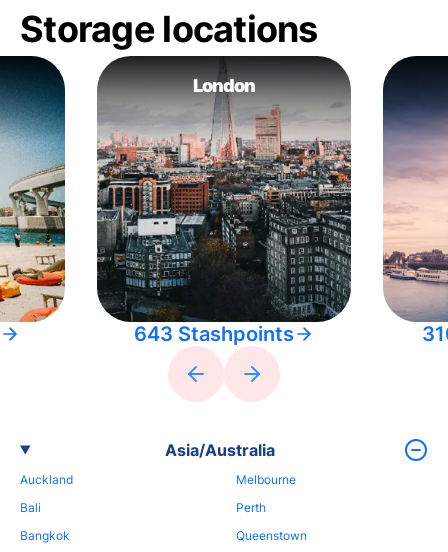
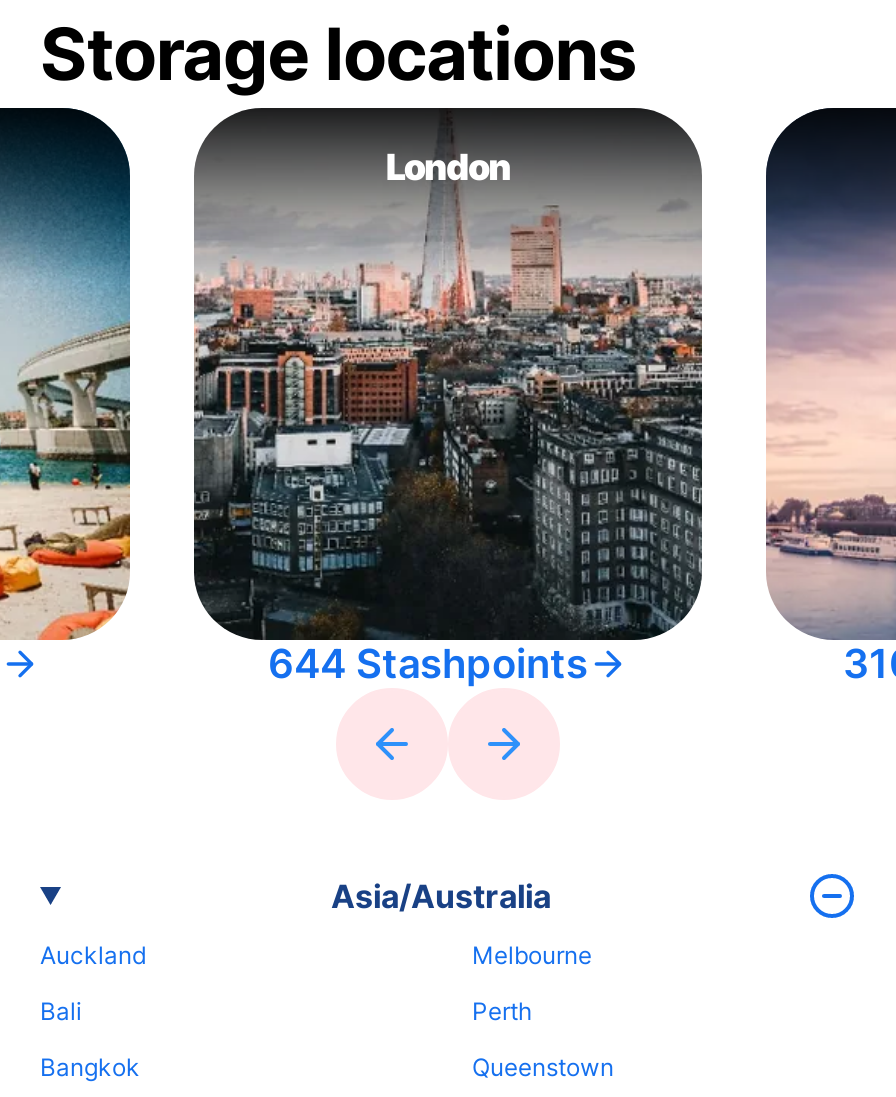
[134,322,294,346] 643 Stashpoints -> [268,640,588,688] 644 Stashpoints

